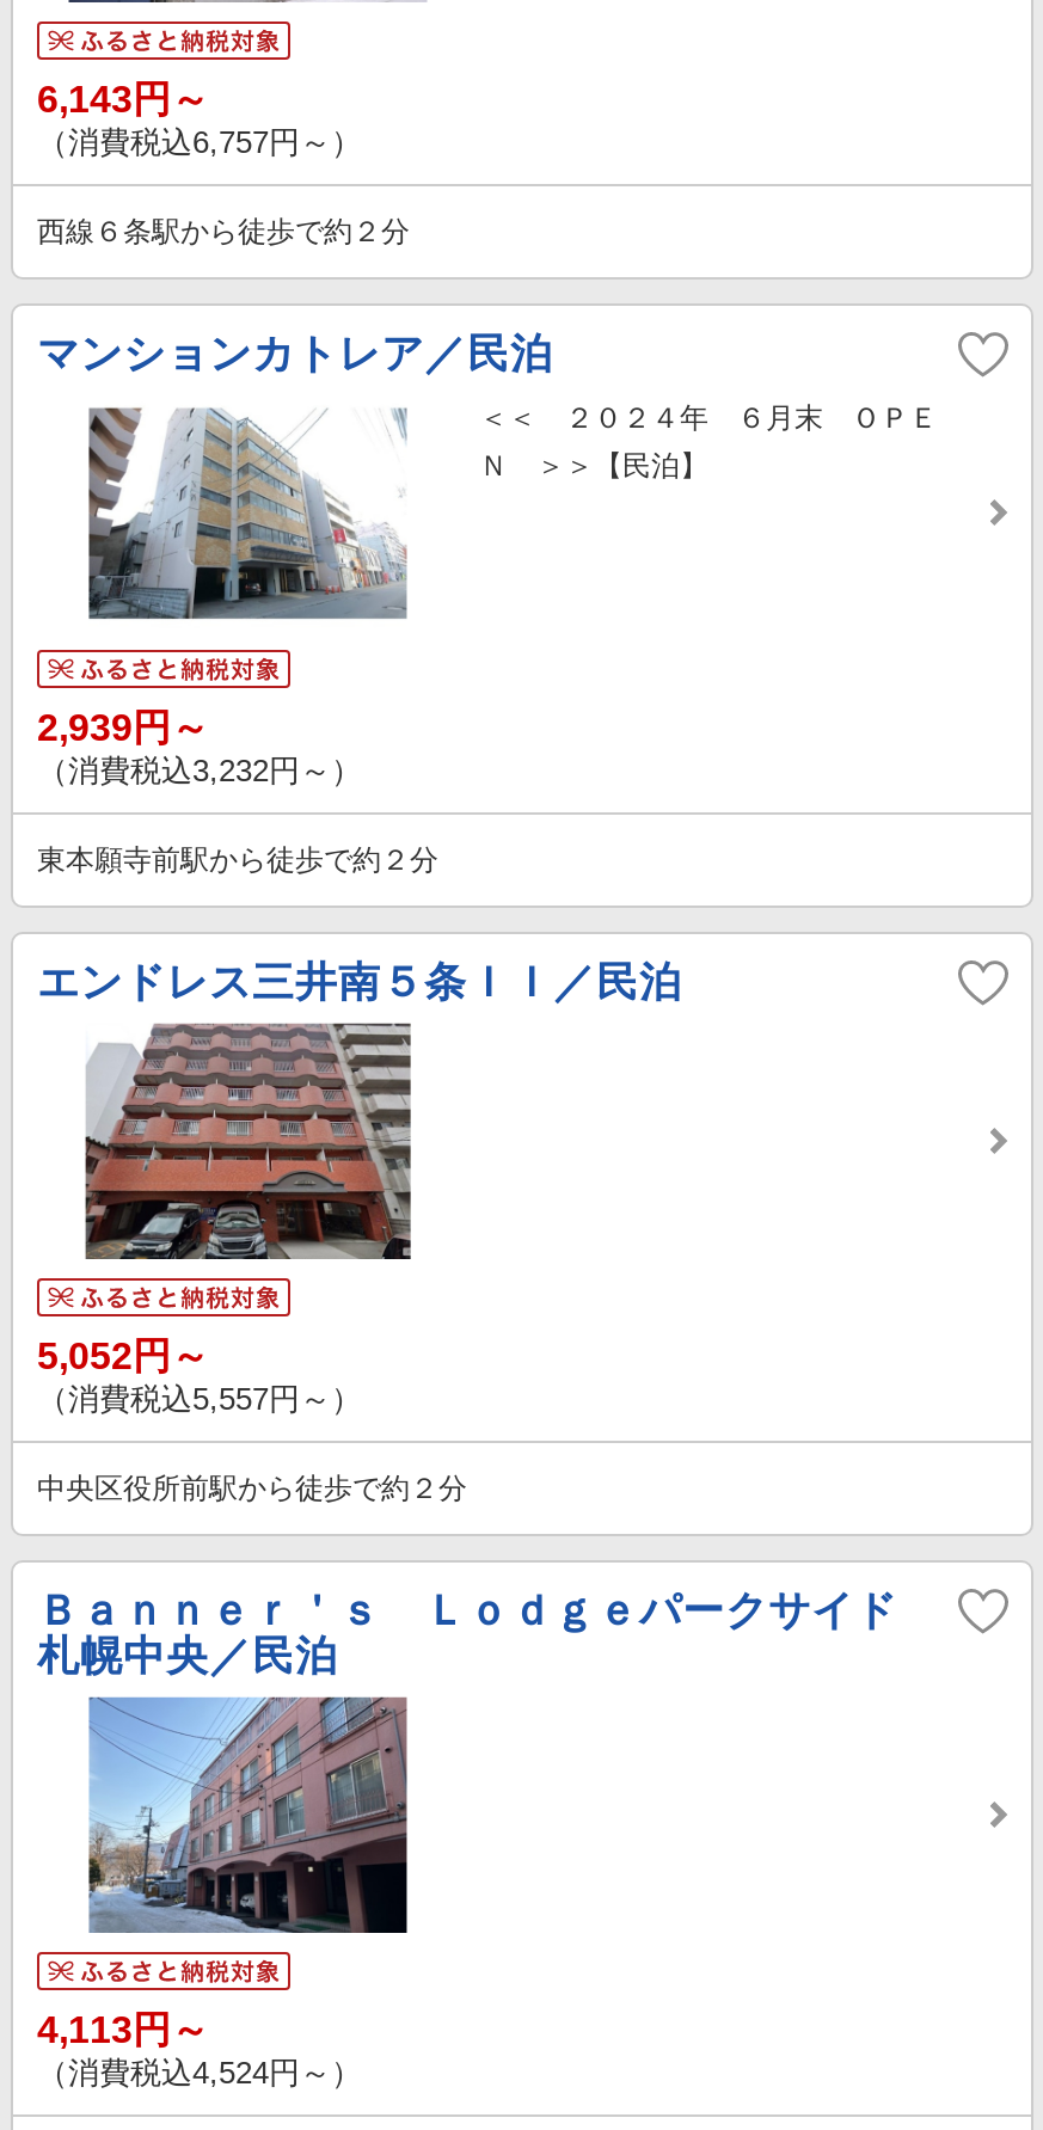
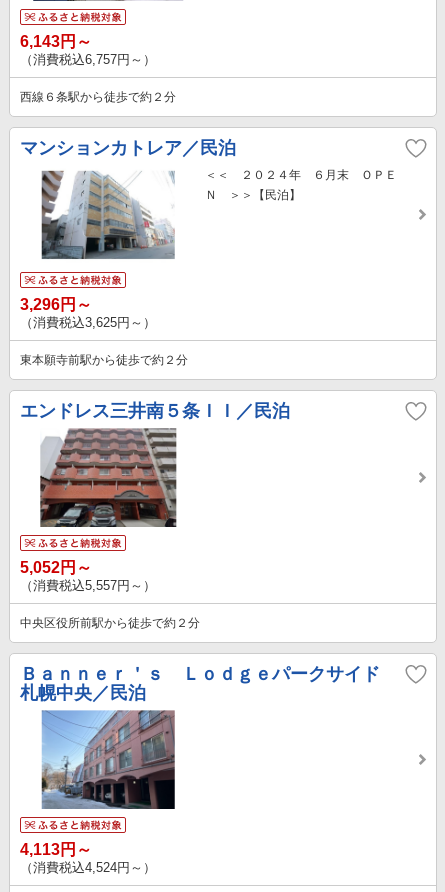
[37,708,209,748] 2,939円～ -> [20,296,92,313] 3,296円～
[37,753,362,789] （消費税込3,232円～） -> [20,315,156,330] （消費税込3,625円～）

